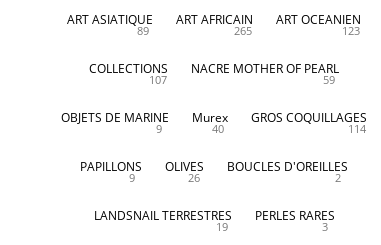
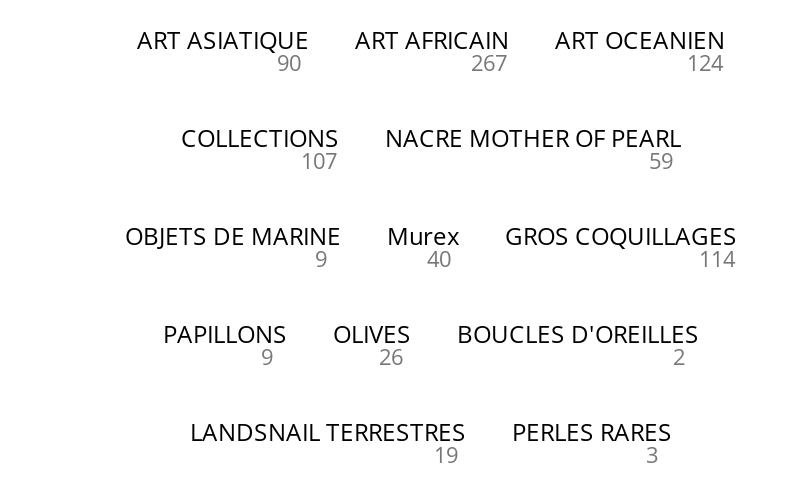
[137,23,149,38] 89 -> [277,46,301,76] 90
[234,23,252,38] 265 -> [471,46,507,76] 267
[342,23,360,38] 123 -> [687,46,723,76] 124

